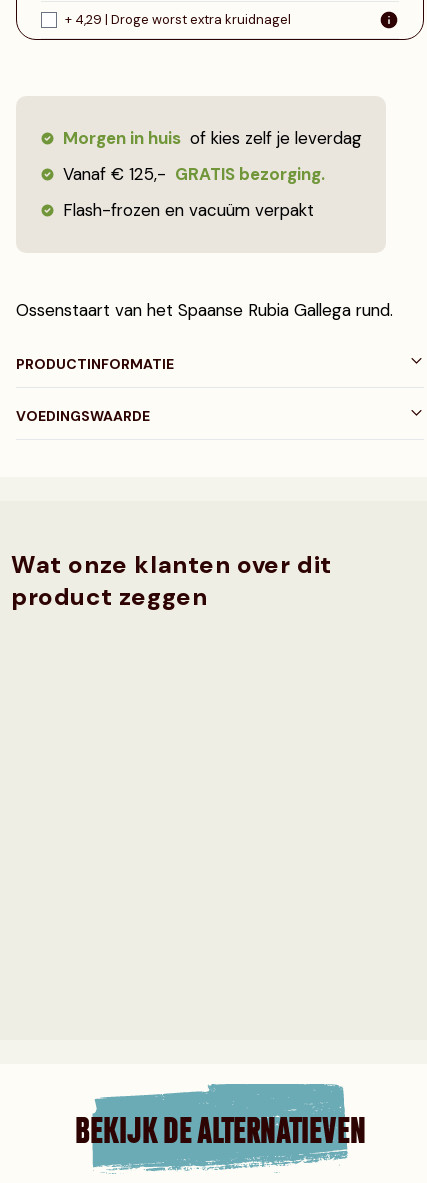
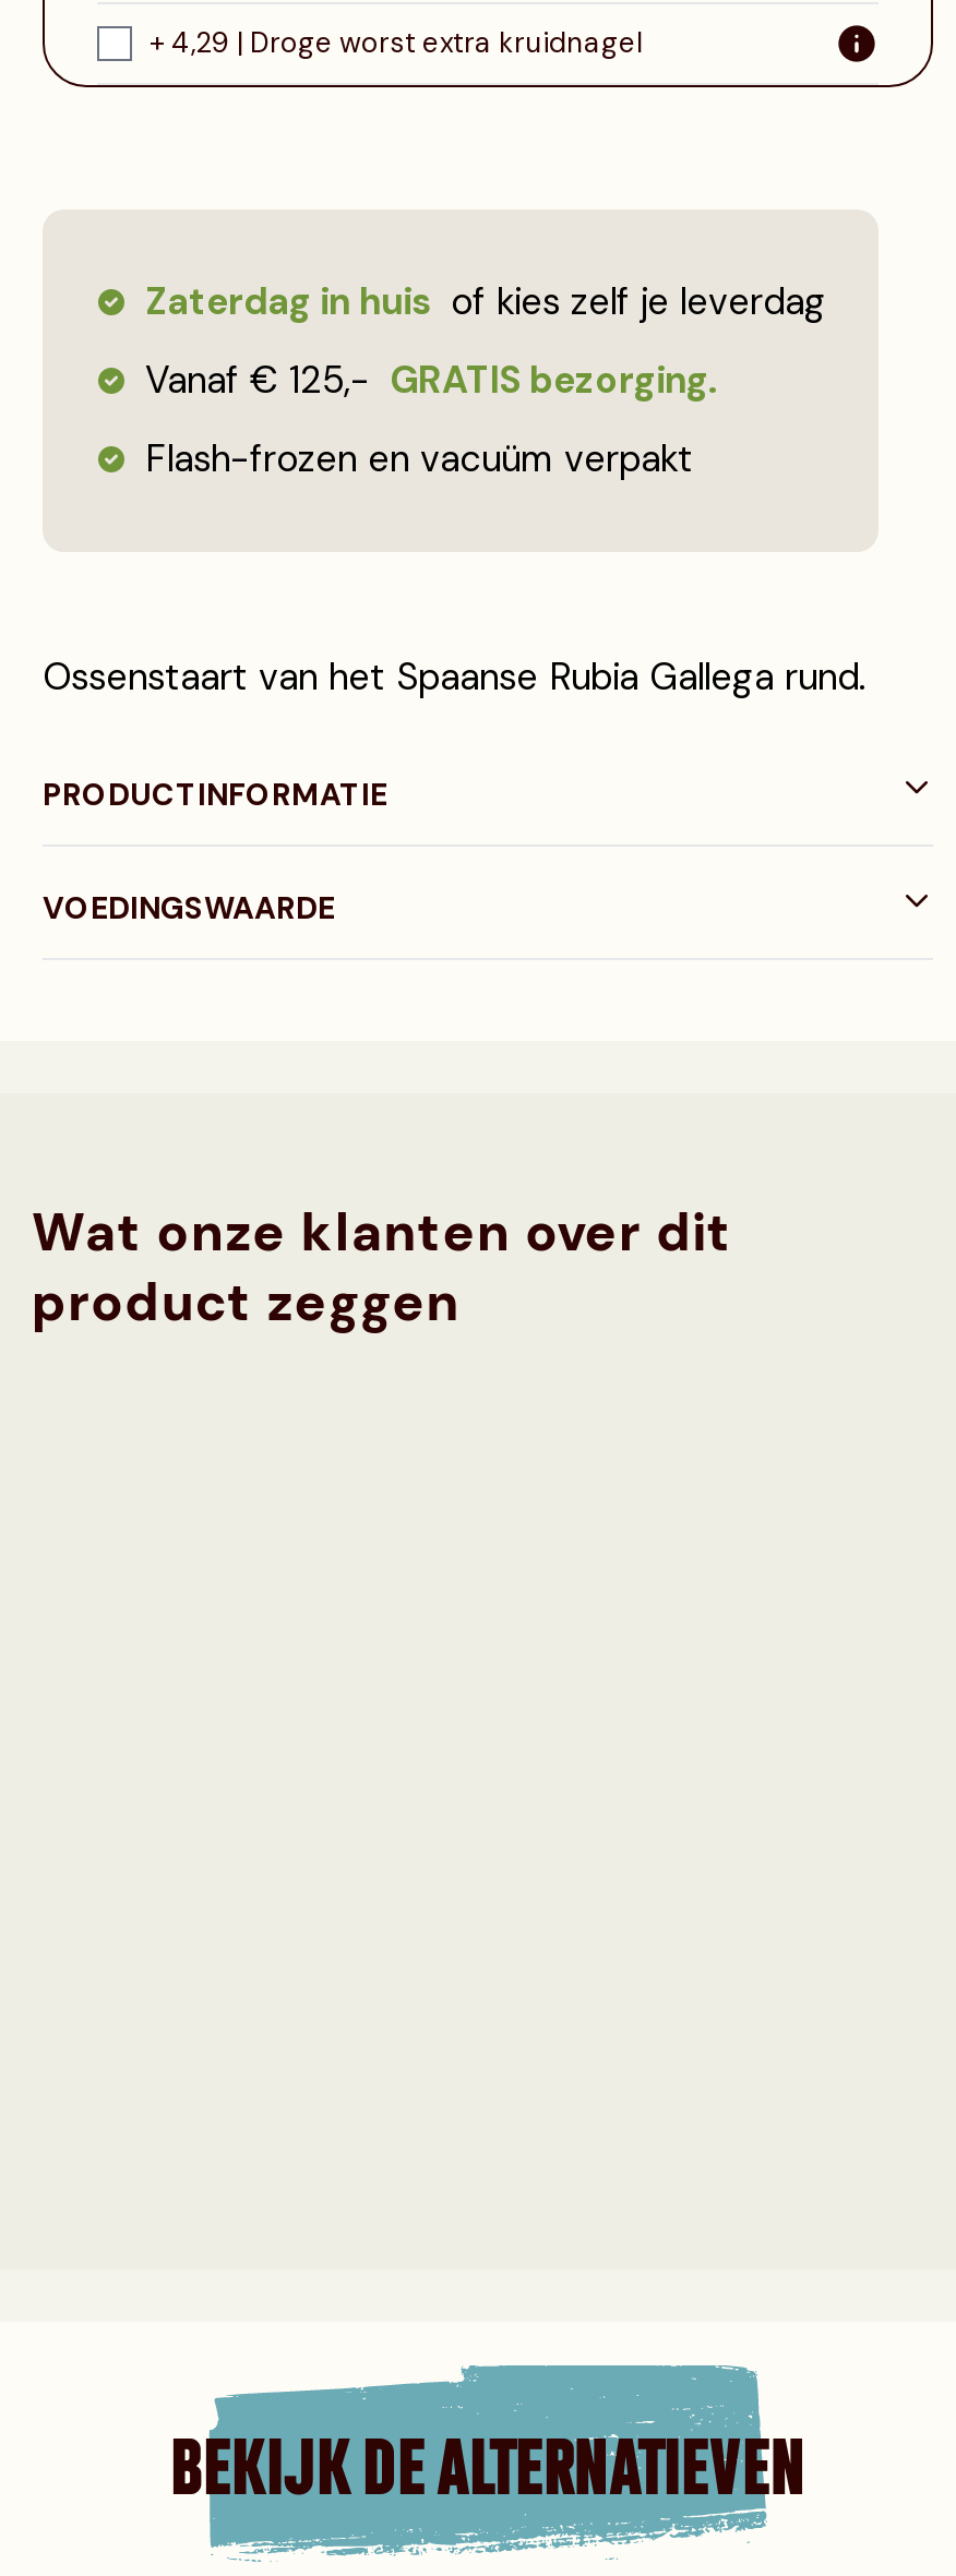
[63,127,362,149] Morgen in huis of kies zelf je leverdag -> [145,277,826,325] Zaterdag in huis of kies zelf je leverdag

